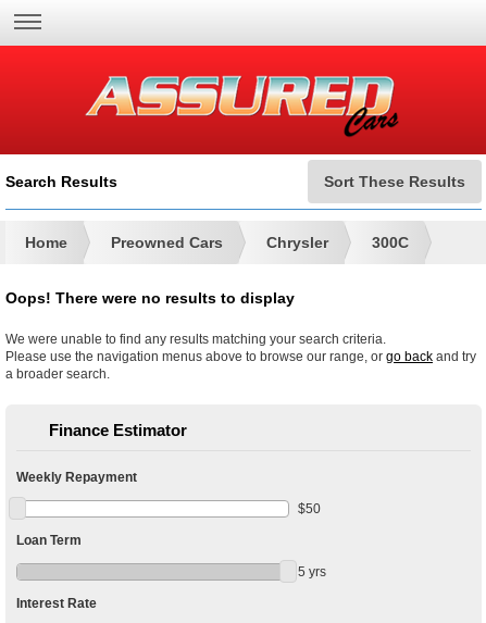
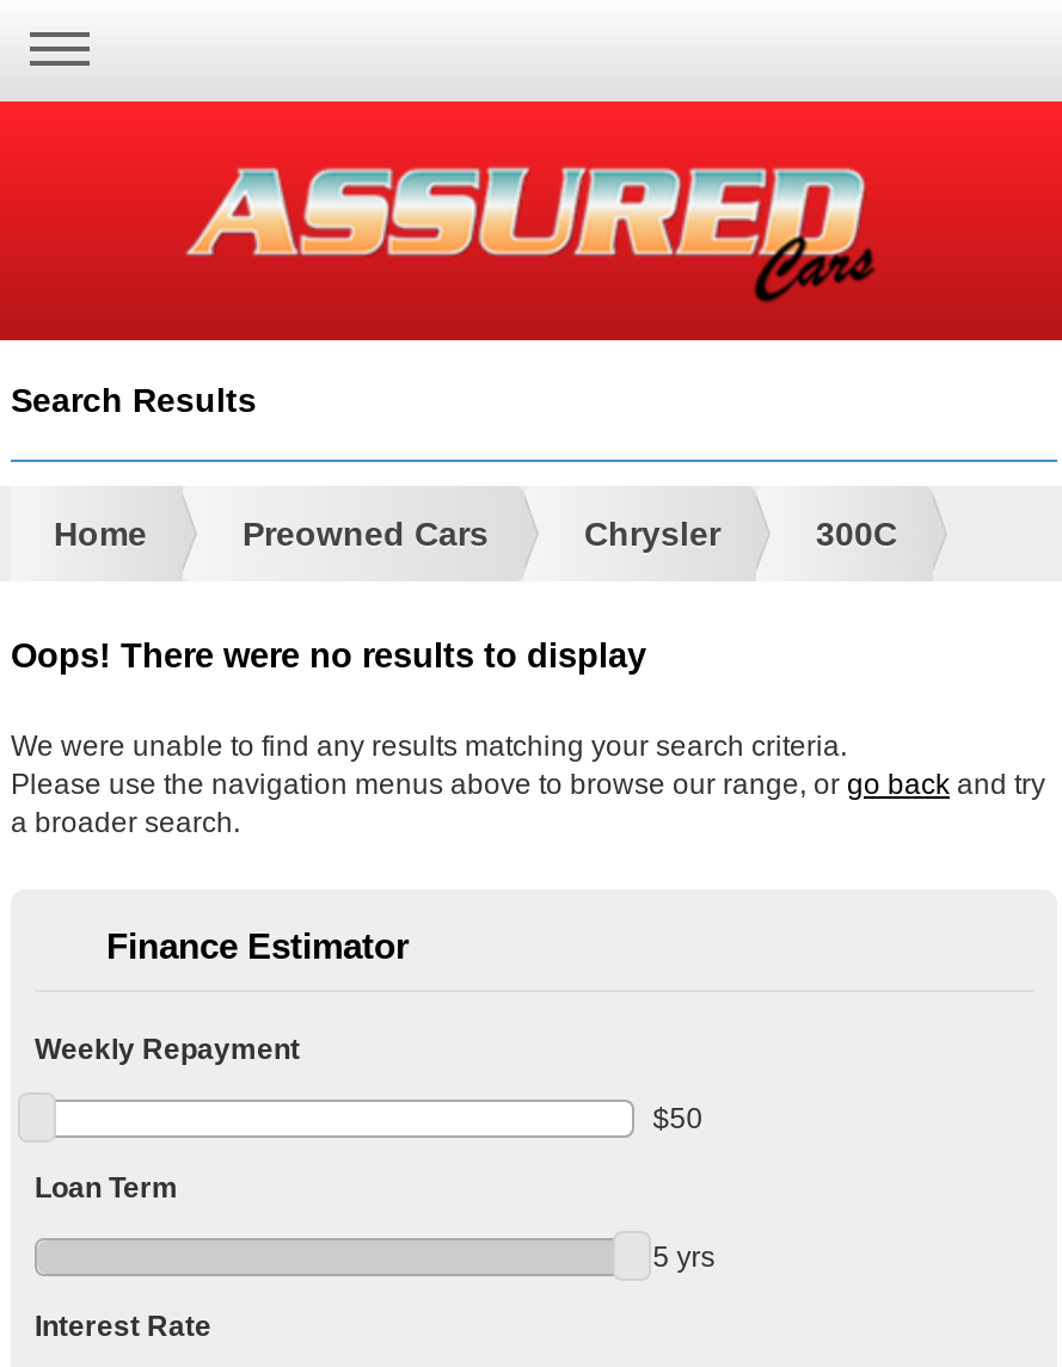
[324,173,465,190] Sort These Results -> none

